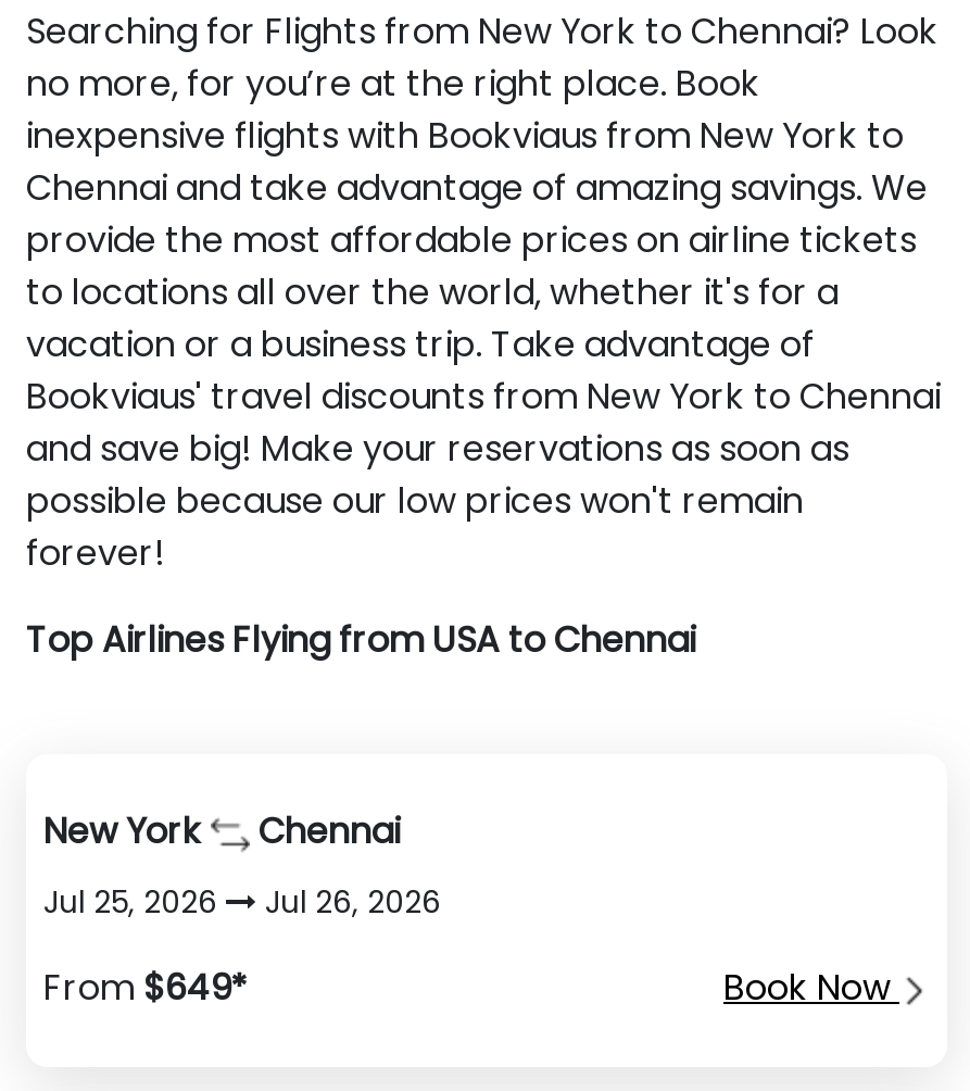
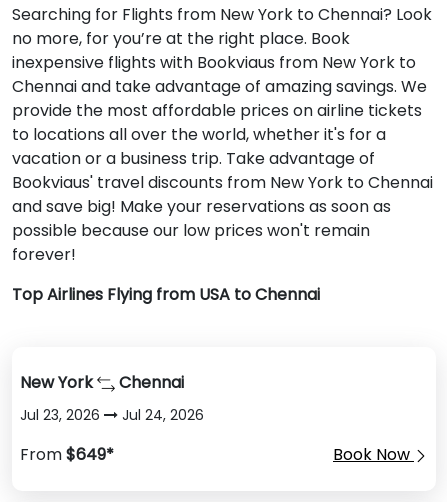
[43,880,217,924] Jul 25, 2026 -> [20,405,100,425] Jul 23, 2026
[265,880,441,924] Jul 26, 2026 -> [122,405,204,425] Jul 24, 2026

